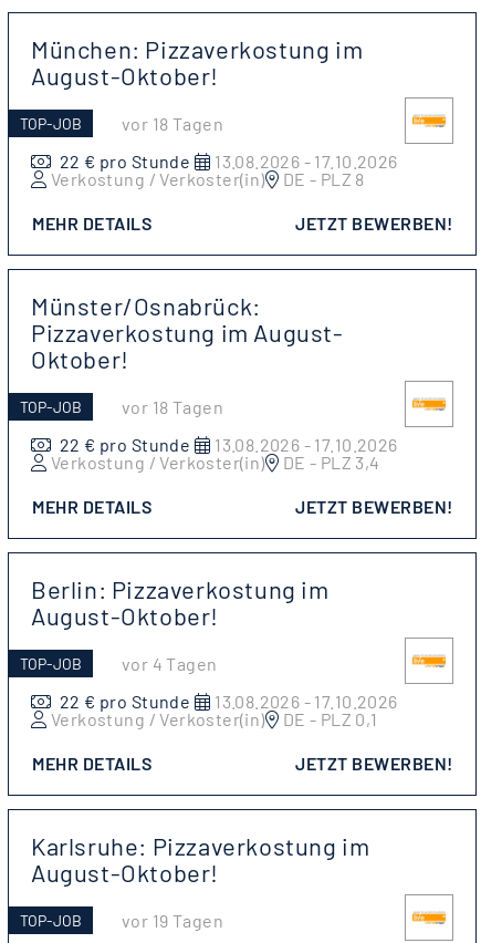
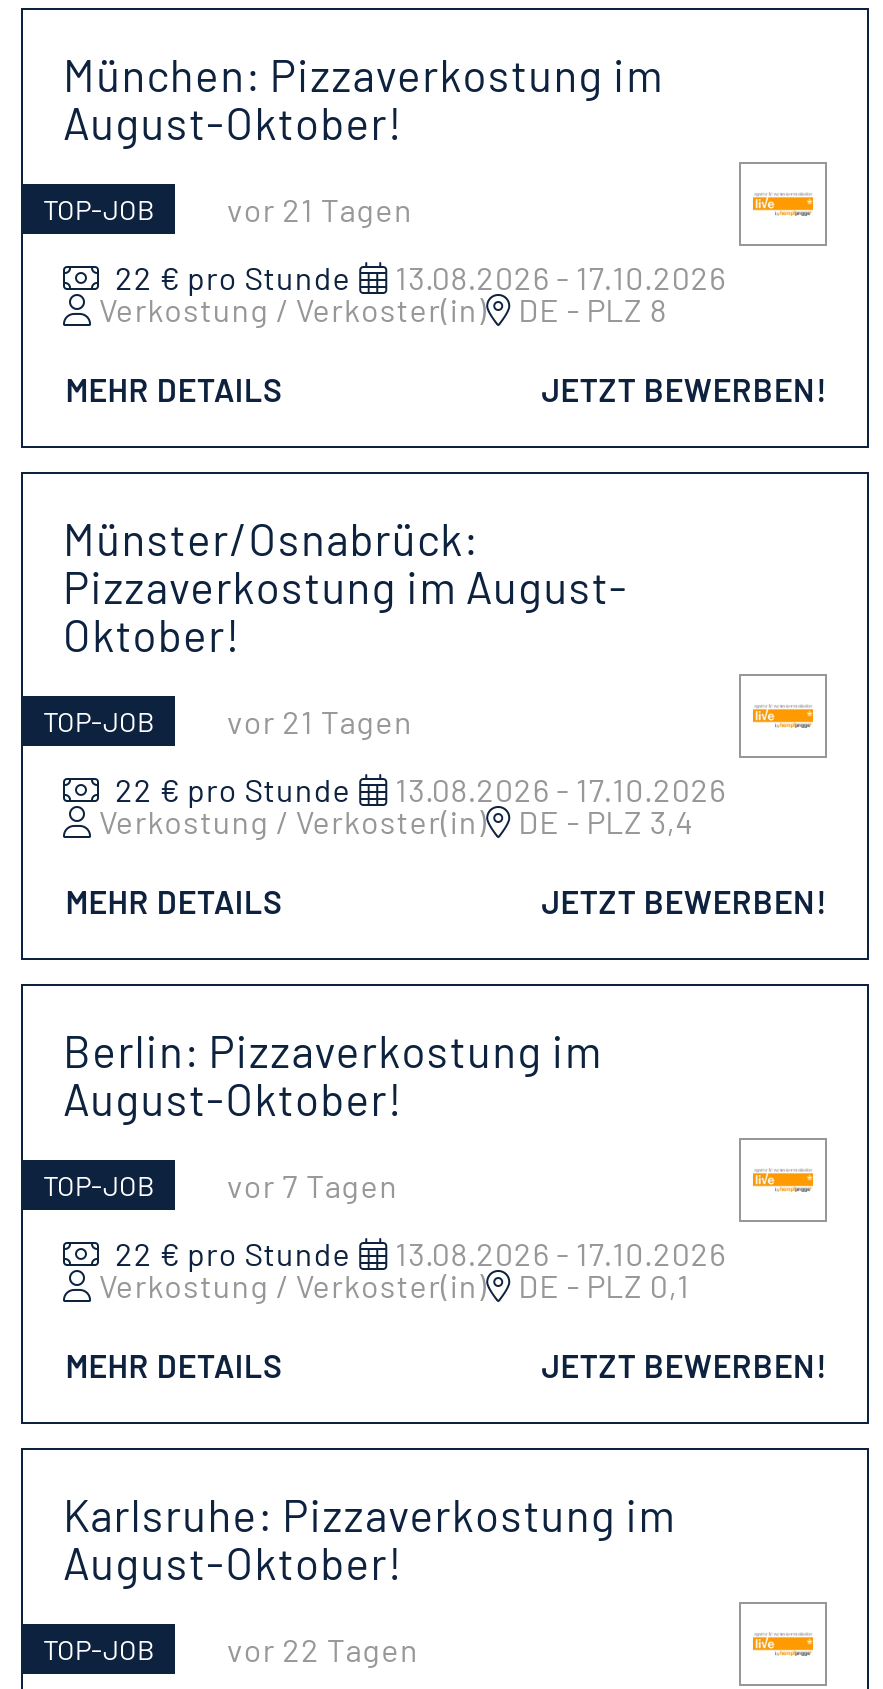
[122,112,223,133] vor 18 Tagen -> [227,189,413,227] vor 21 Tagen
[122,396,223,417] vor 18 Tagen -> [227,701,413,739] vor 21 Tagen
[122,652,217,673] vor 4 Tagen -> [227,1165,398,1203] vor 7 Tagen
[122,909,223,930] vor 19 Tagen -> [227,1629,419,1667] vor 22 Tagen

